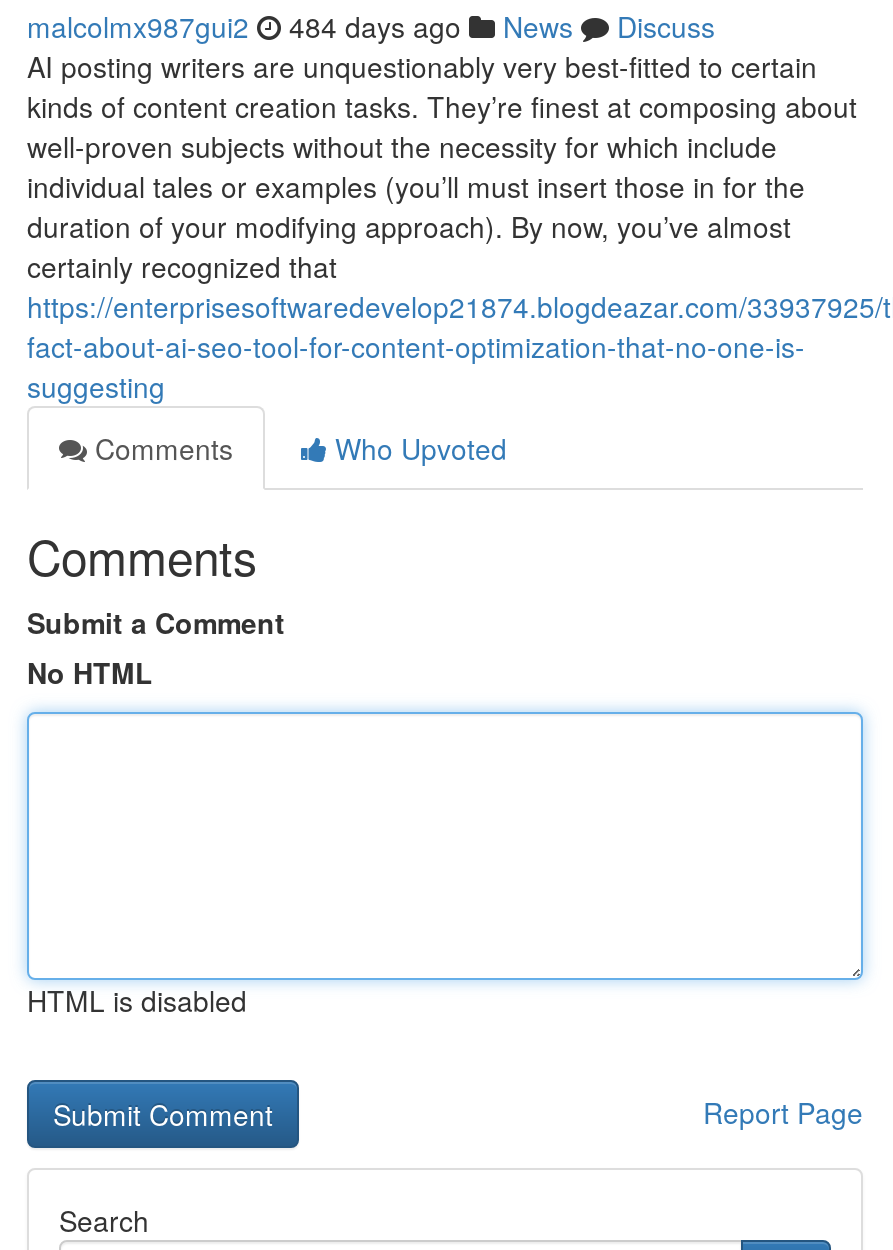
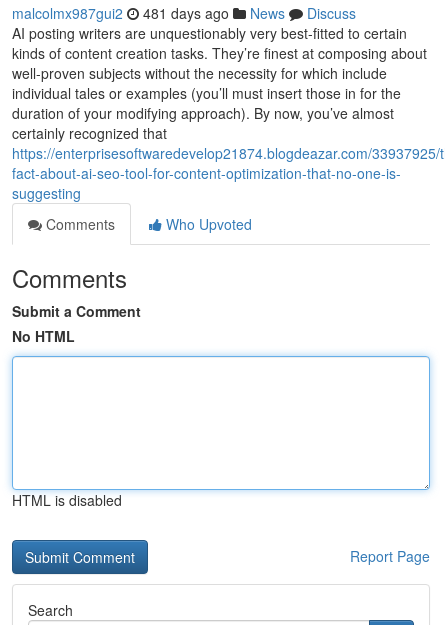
[27,6,715,46] malcolmx987gui2 484 days ago News Discuss -> [12,3,356,23] malcolmx987gui2 481 days ago News Discuss

